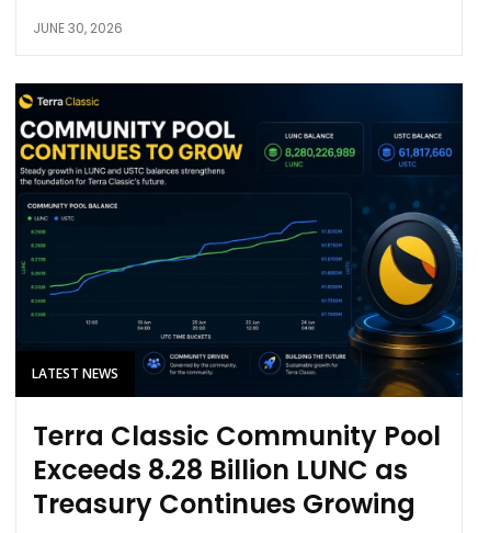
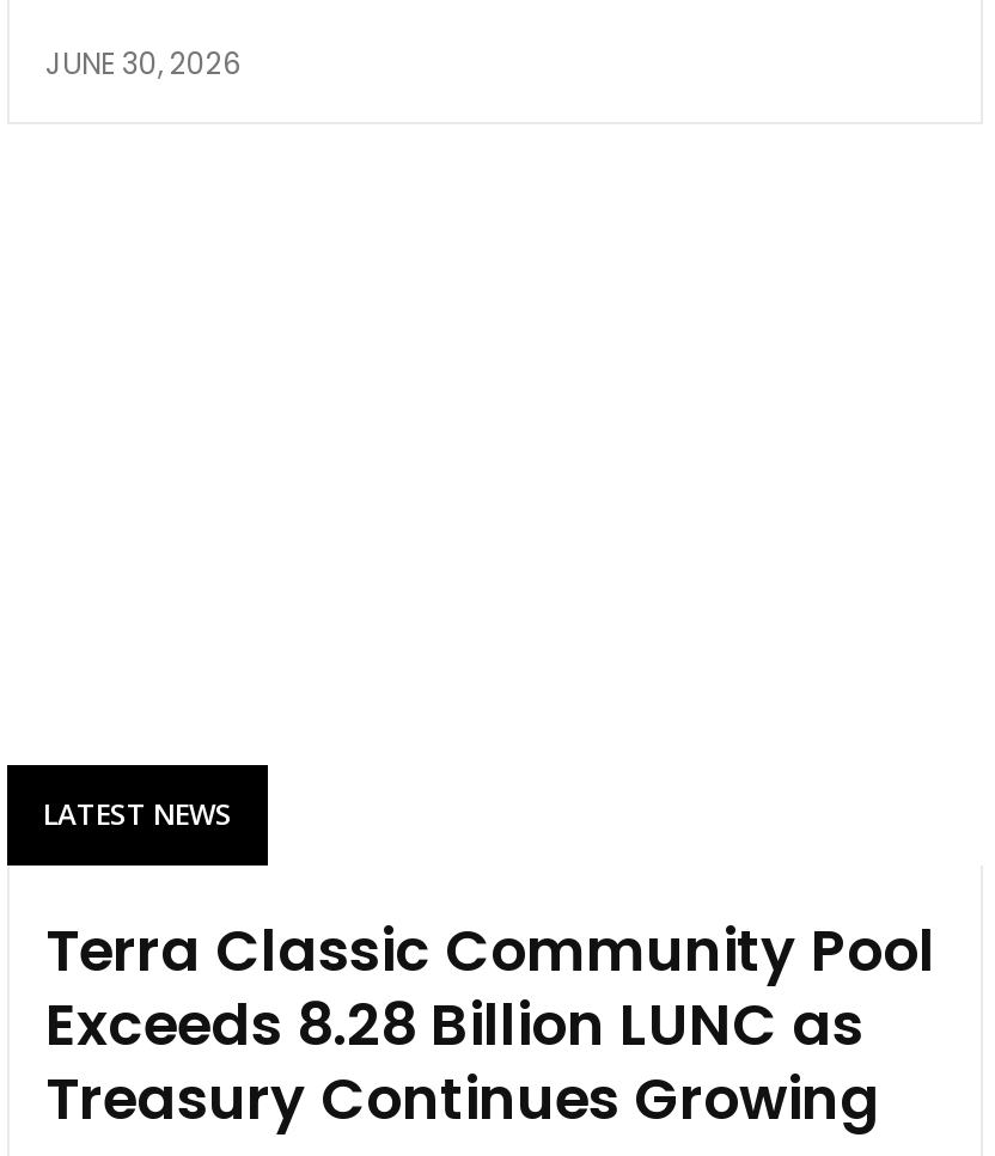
[14,82,464,398] [image] -> none

